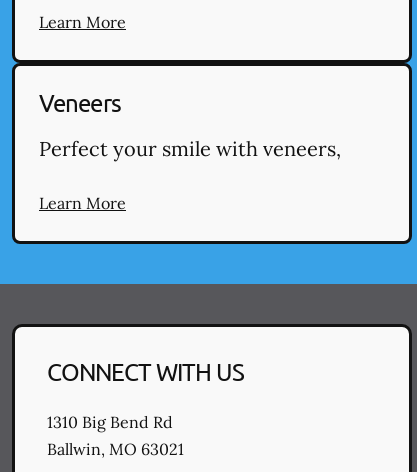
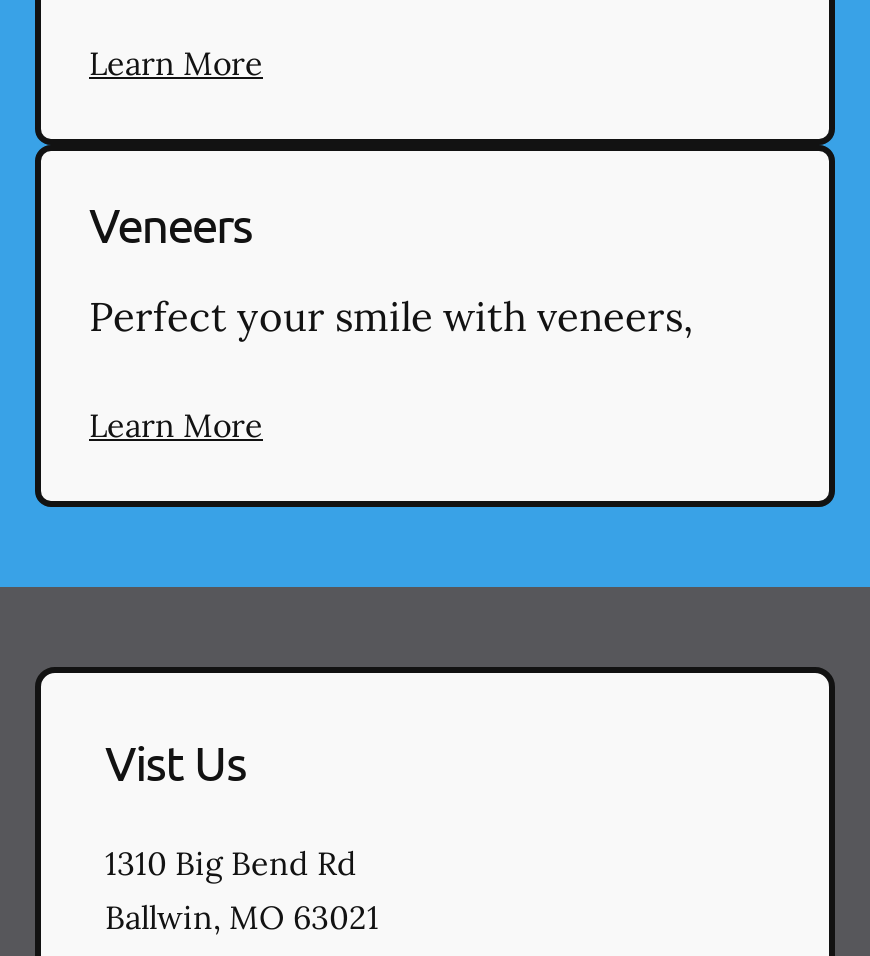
[47,357,244,386] CONNECT WITH US -> [105,733,246,791] Vist Us

